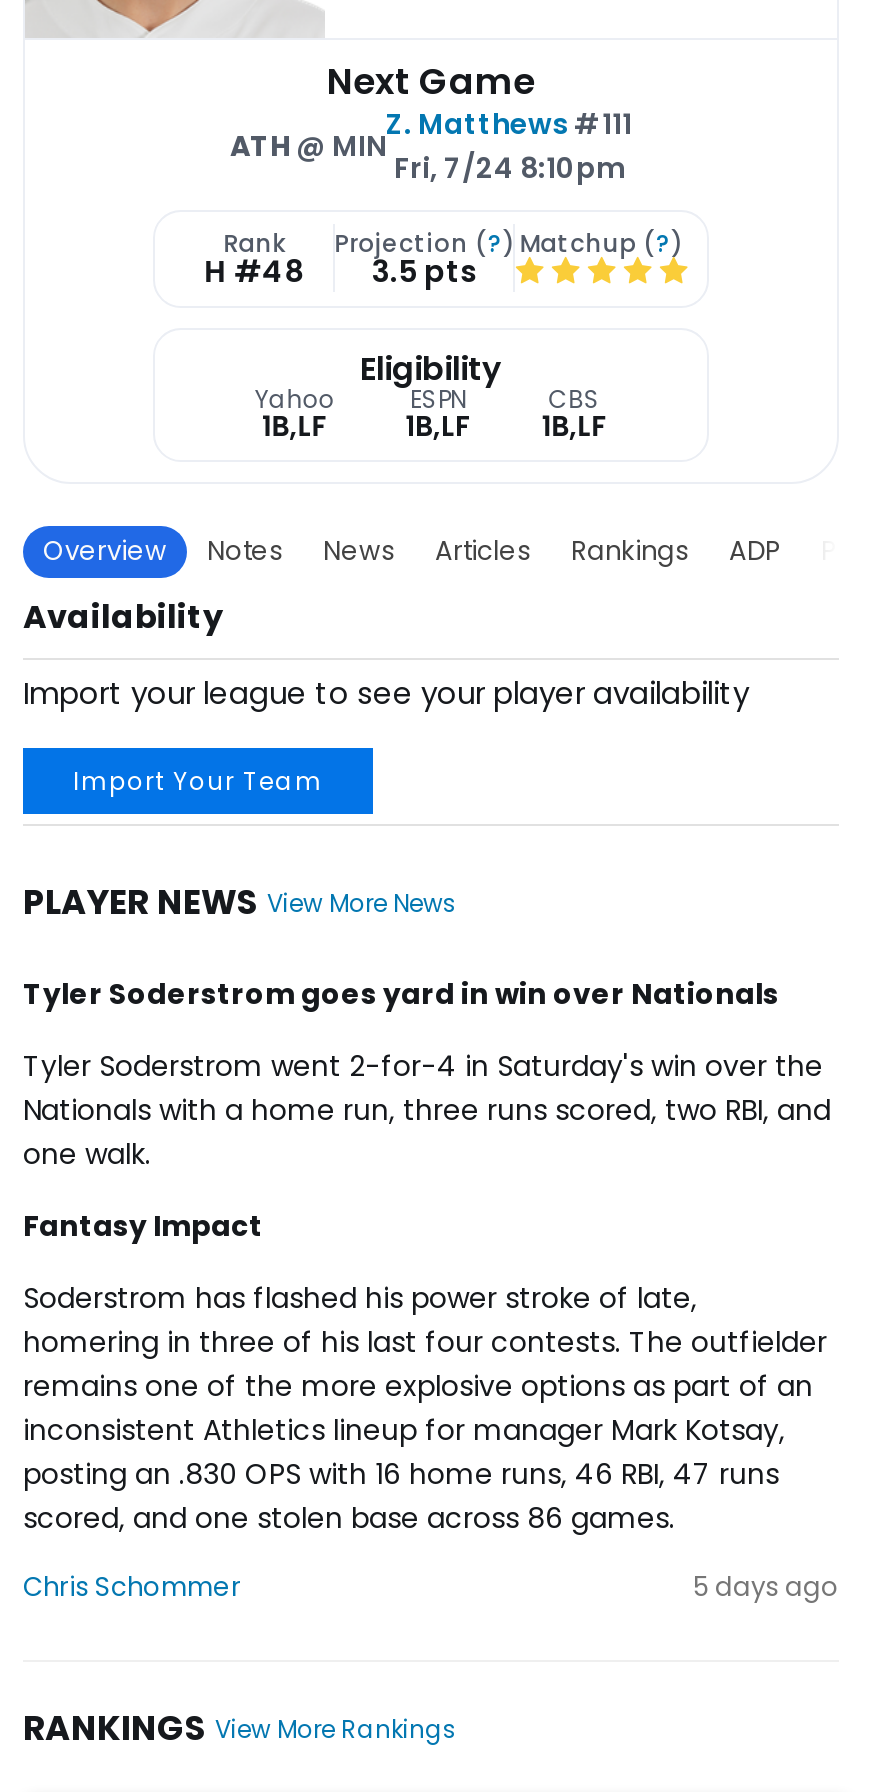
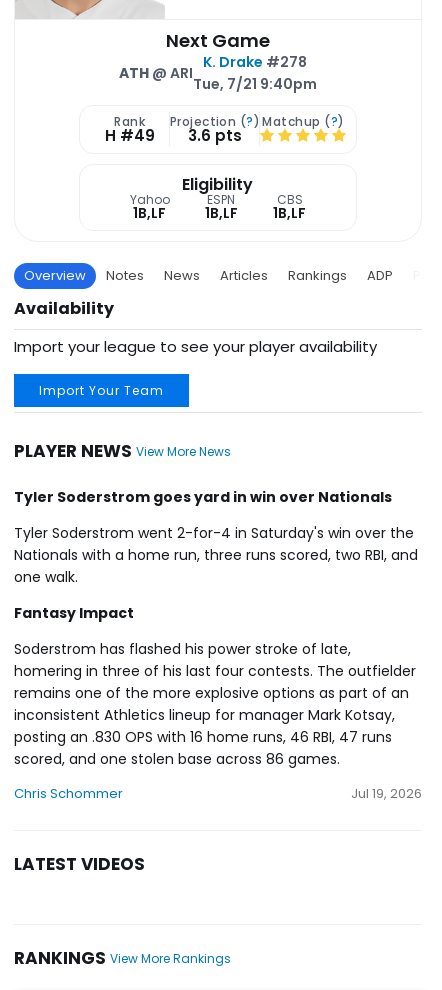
[386,105,632,189] Z. Matthews #111 | Fri, 7/24 8:10pm -> [193,52,317,94] K. Drake #278 | Tue, 7/21 9:40pm
[230,127,386,167] ATH @ MIN -> [119,63,193,83] ATH @ ARI
[204,251,304,293] H #48 -> [105,125,155,146] H #49
[372,251,478,293] 3.5 pts -> [188,125,242,146] 3.6 pts
[693,1569,839,1607] 5 days ago -> [14,784,422,876] Jul 19, 2026 | LATEST VIDEOS

